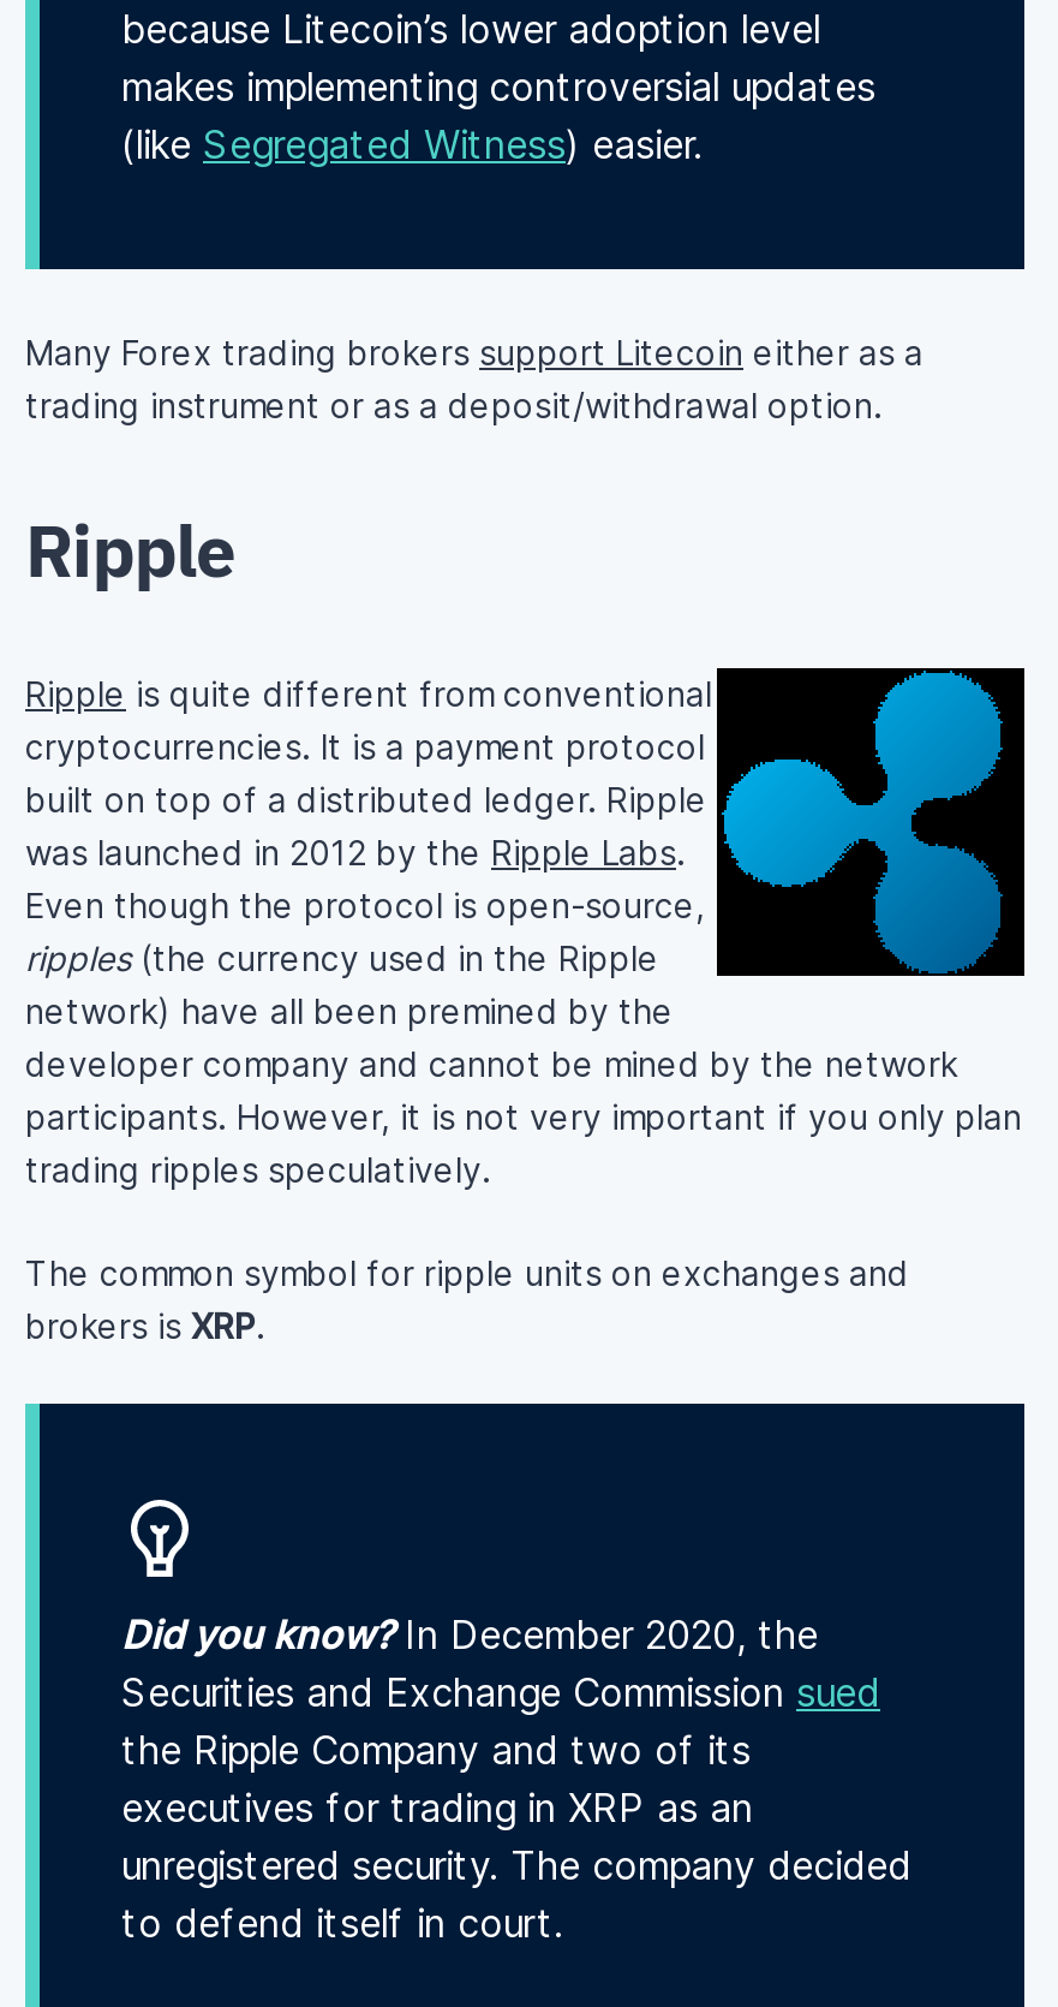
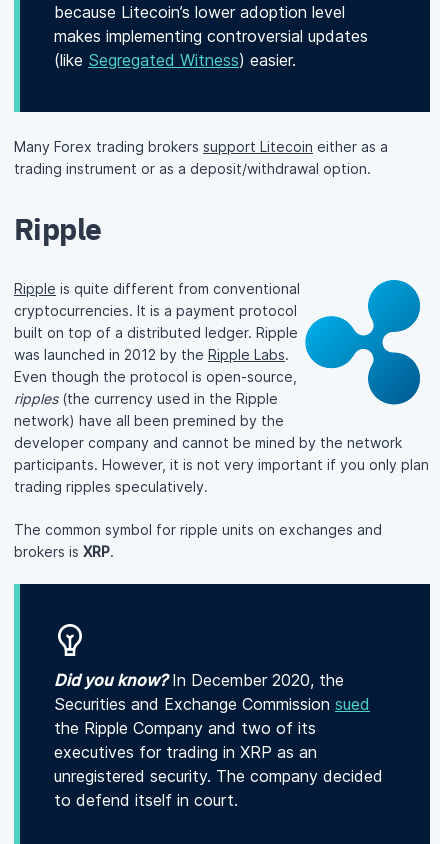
[715,666,1027,978] [image] -> [302,278,430,406] [image]

